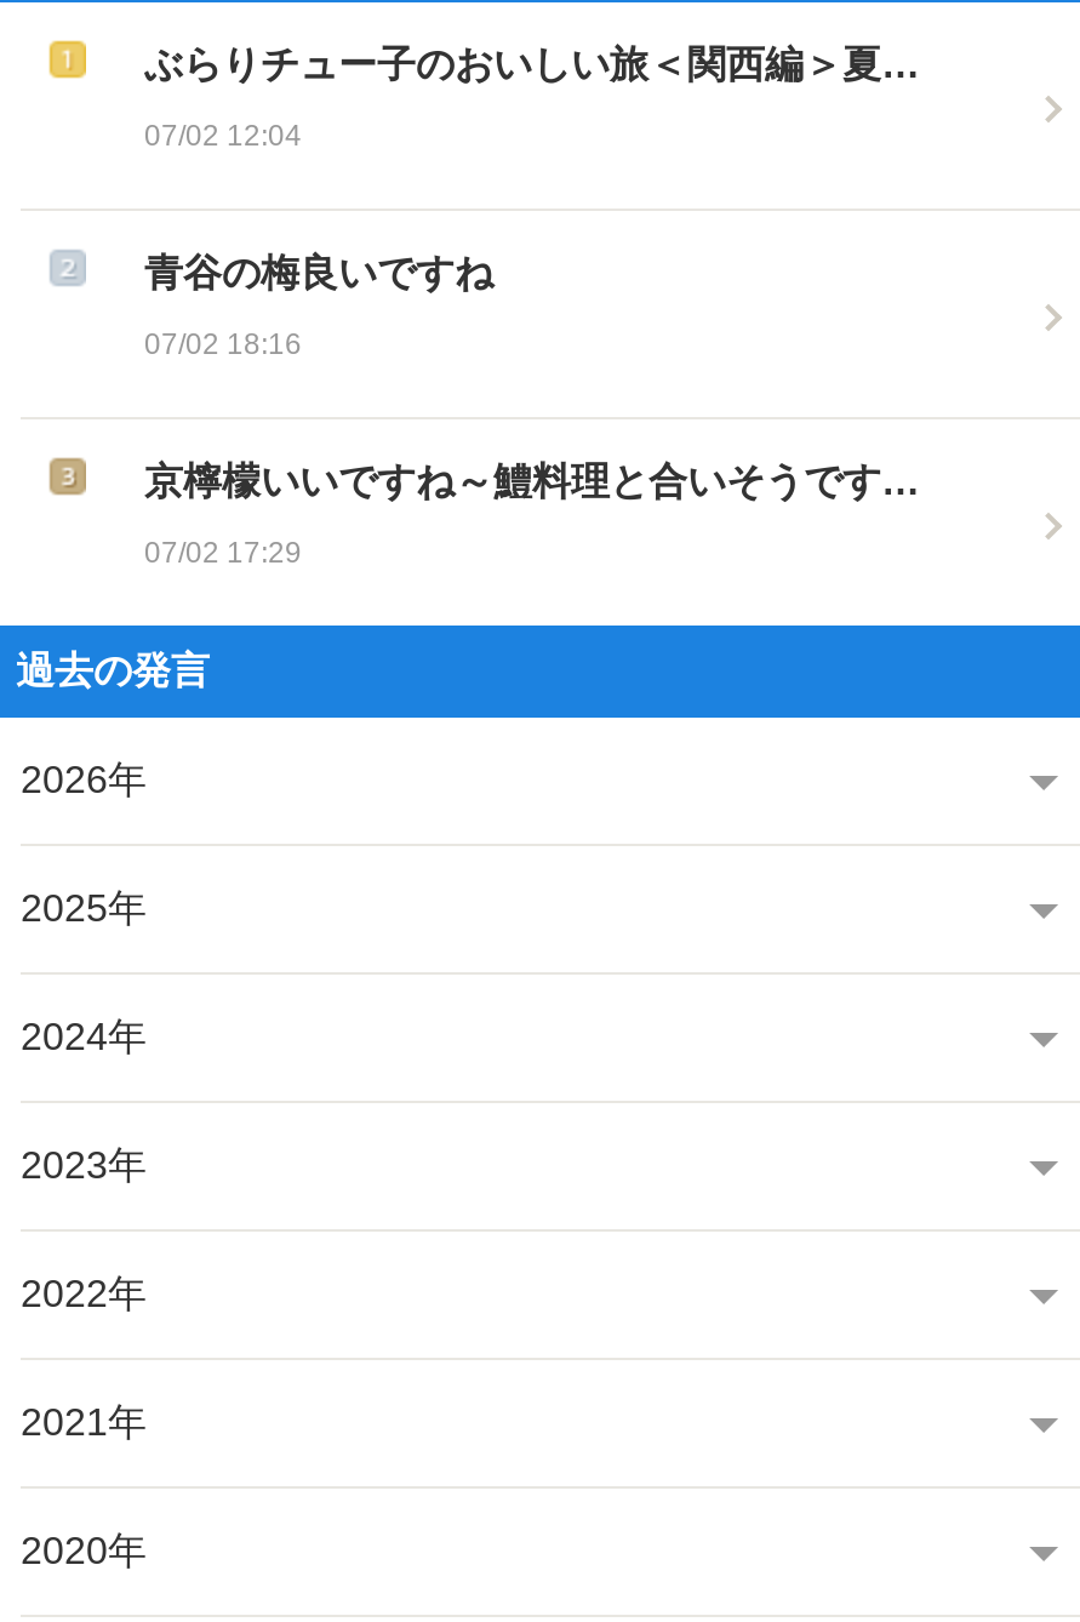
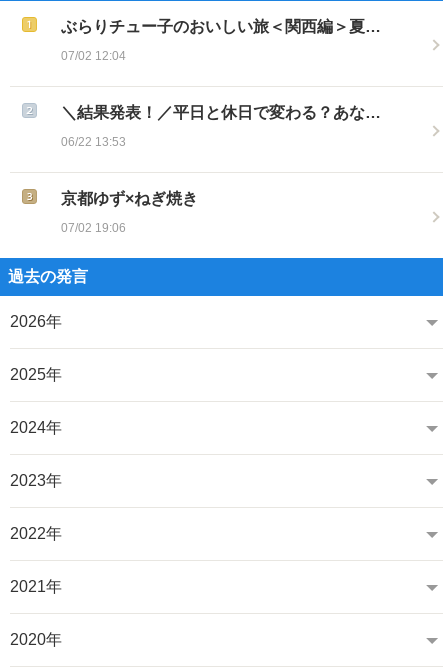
[144,251,493,293] 青谷の梅良いですね -> [61,104,381,121] ＼結果発表！／平日と休日で変わる？あな…
[144,327,302,361] 07/02 18:16 -> [61,135,126,149] 06/22 13:53
[144,460,920,501] 京檸檬いいですね～鱧料理と合いそうです… -> [61,190,198,207] 京都ゆず×ねぎ焼き
[144,535,302,569] 07/02 17:29 -> [61,221,126,235] 07/02 19:06

